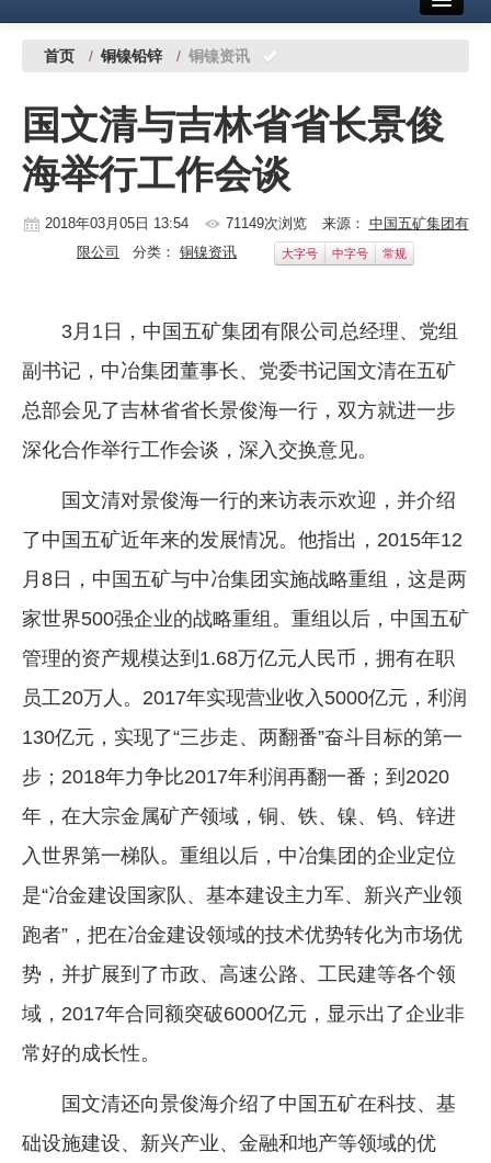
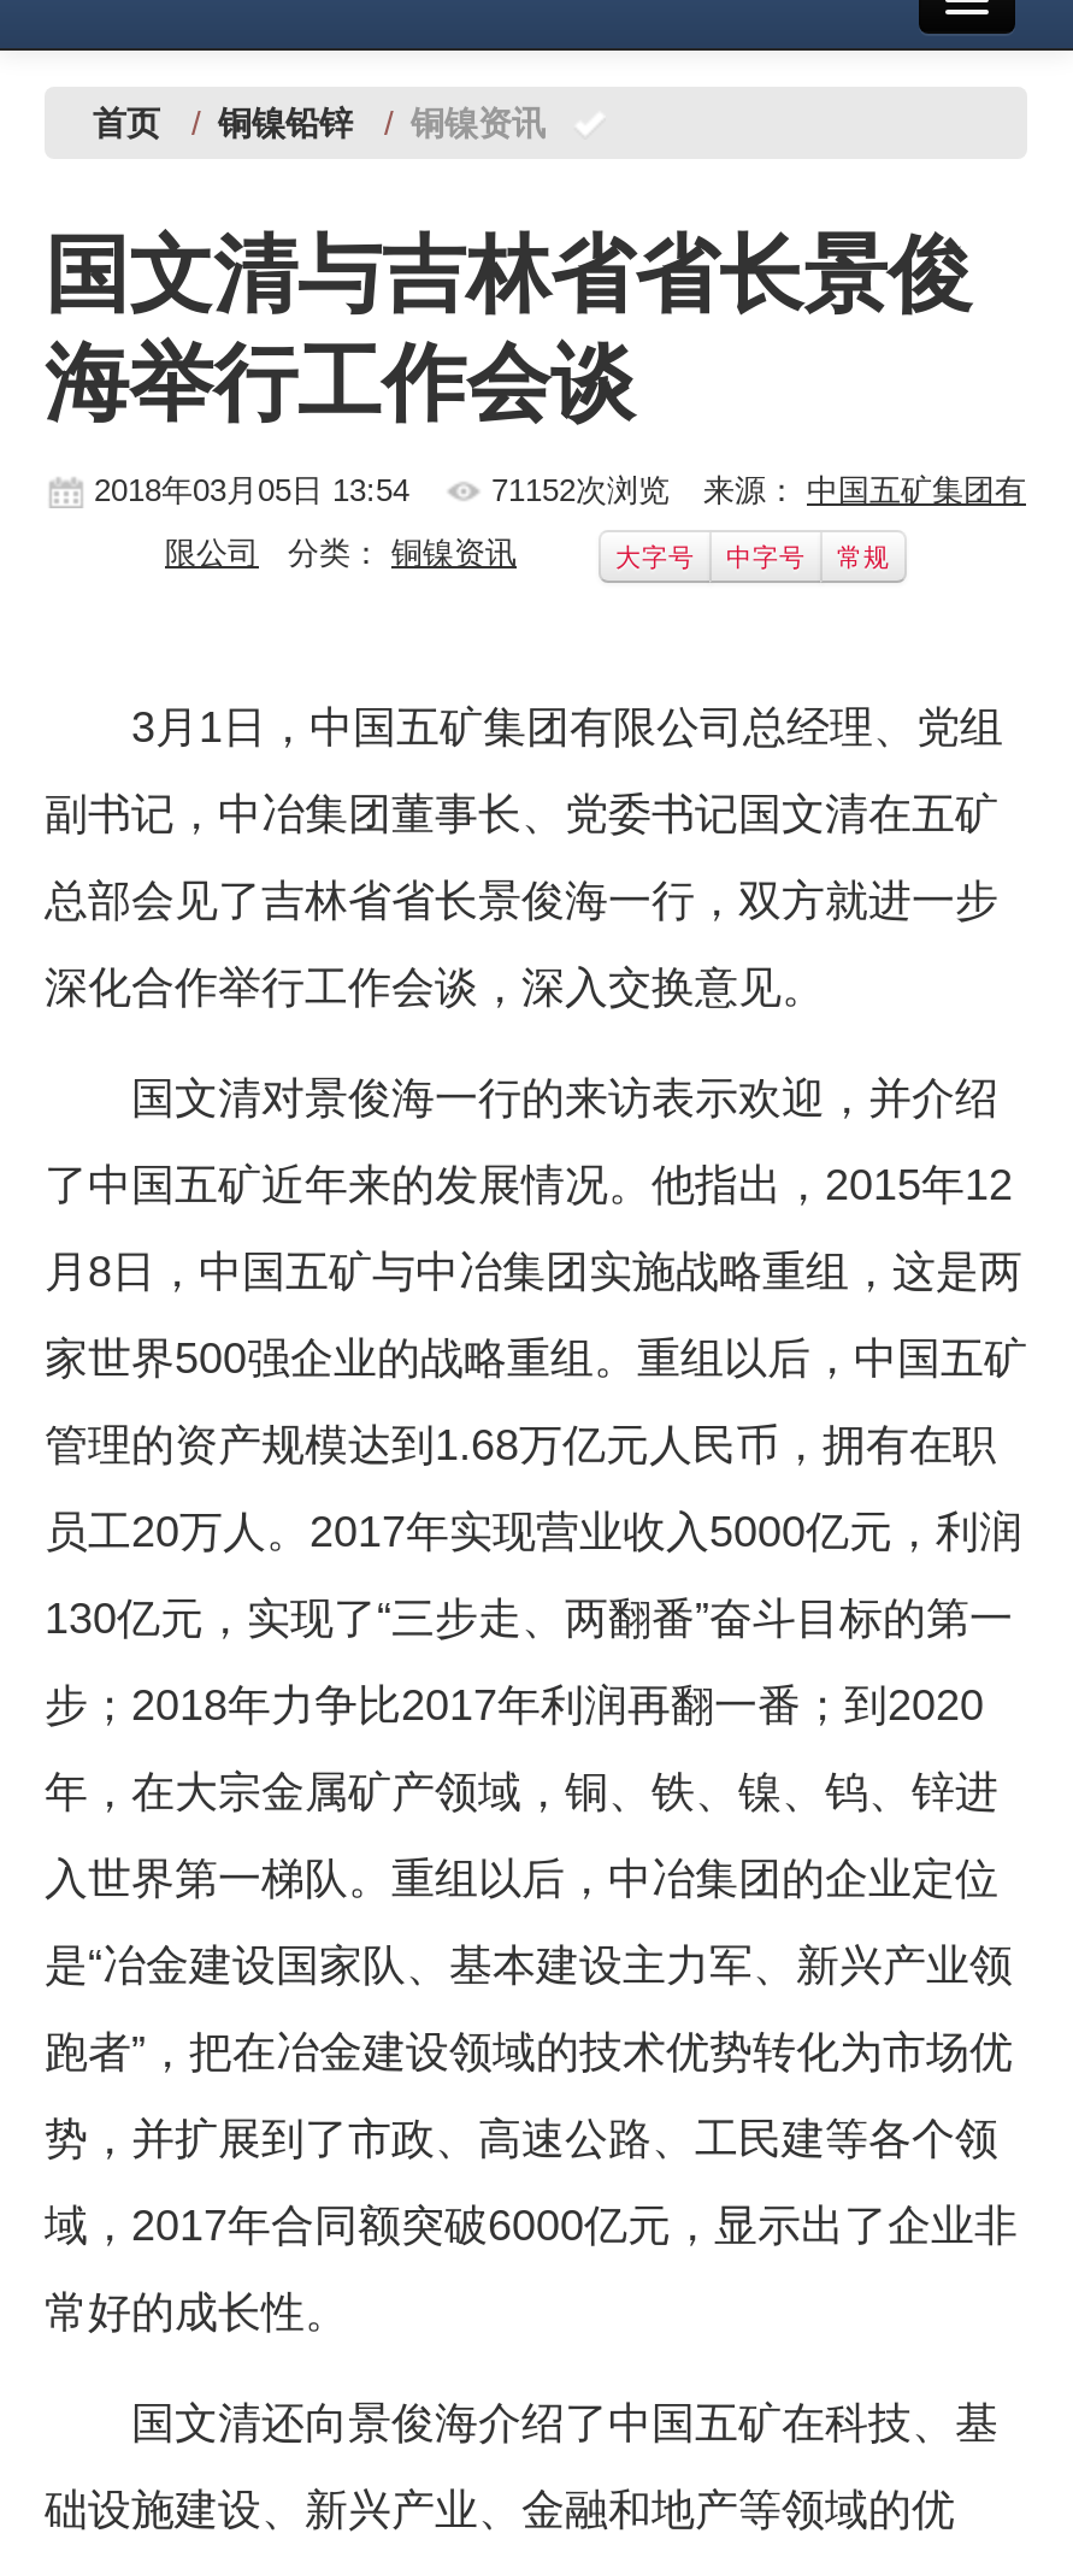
[225,215,306,232] 71149次浏览 -> [491,472,670,508] 71152次浏览

